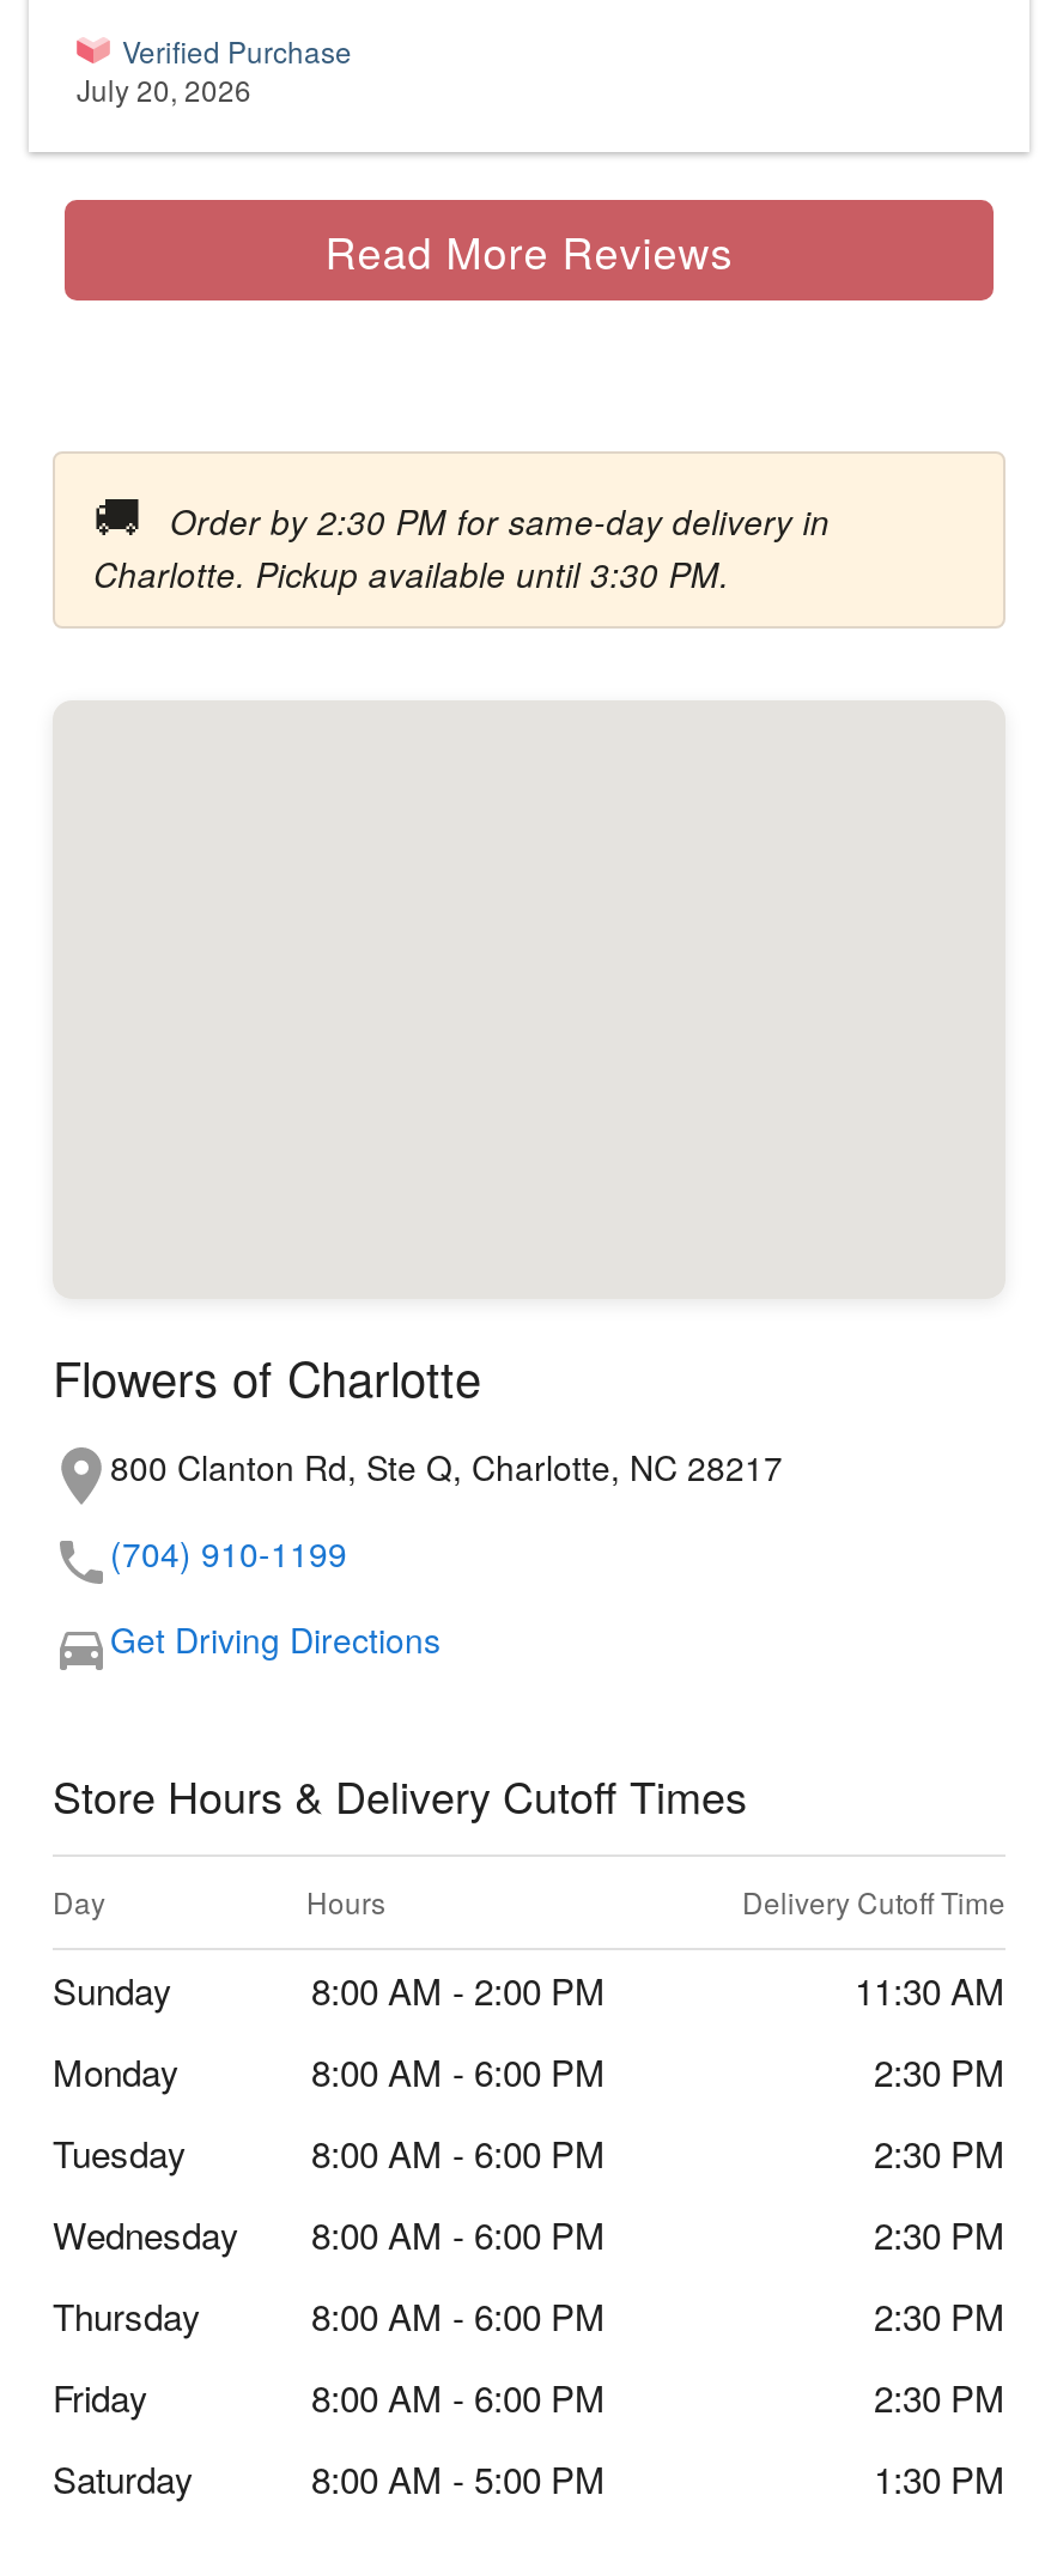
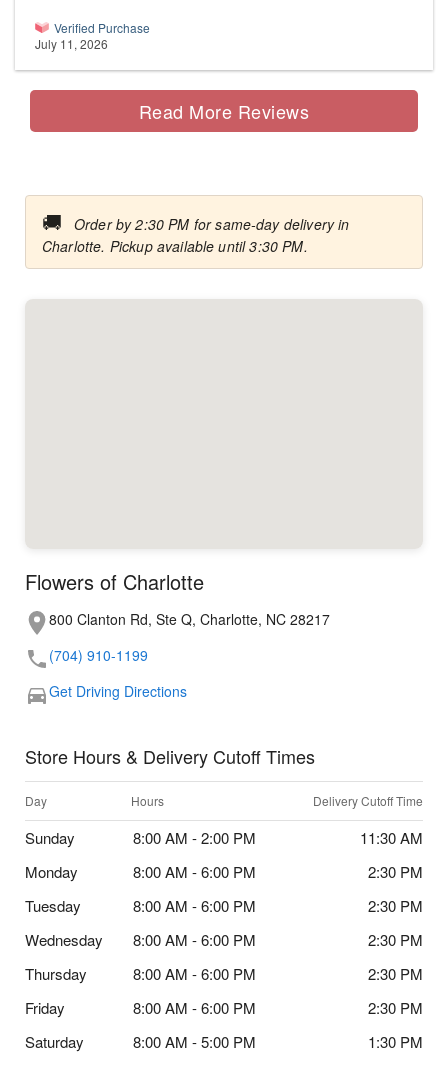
[77,69,251,109] July 20, 2026 -> [35,35,108,52] July 11, 2026

